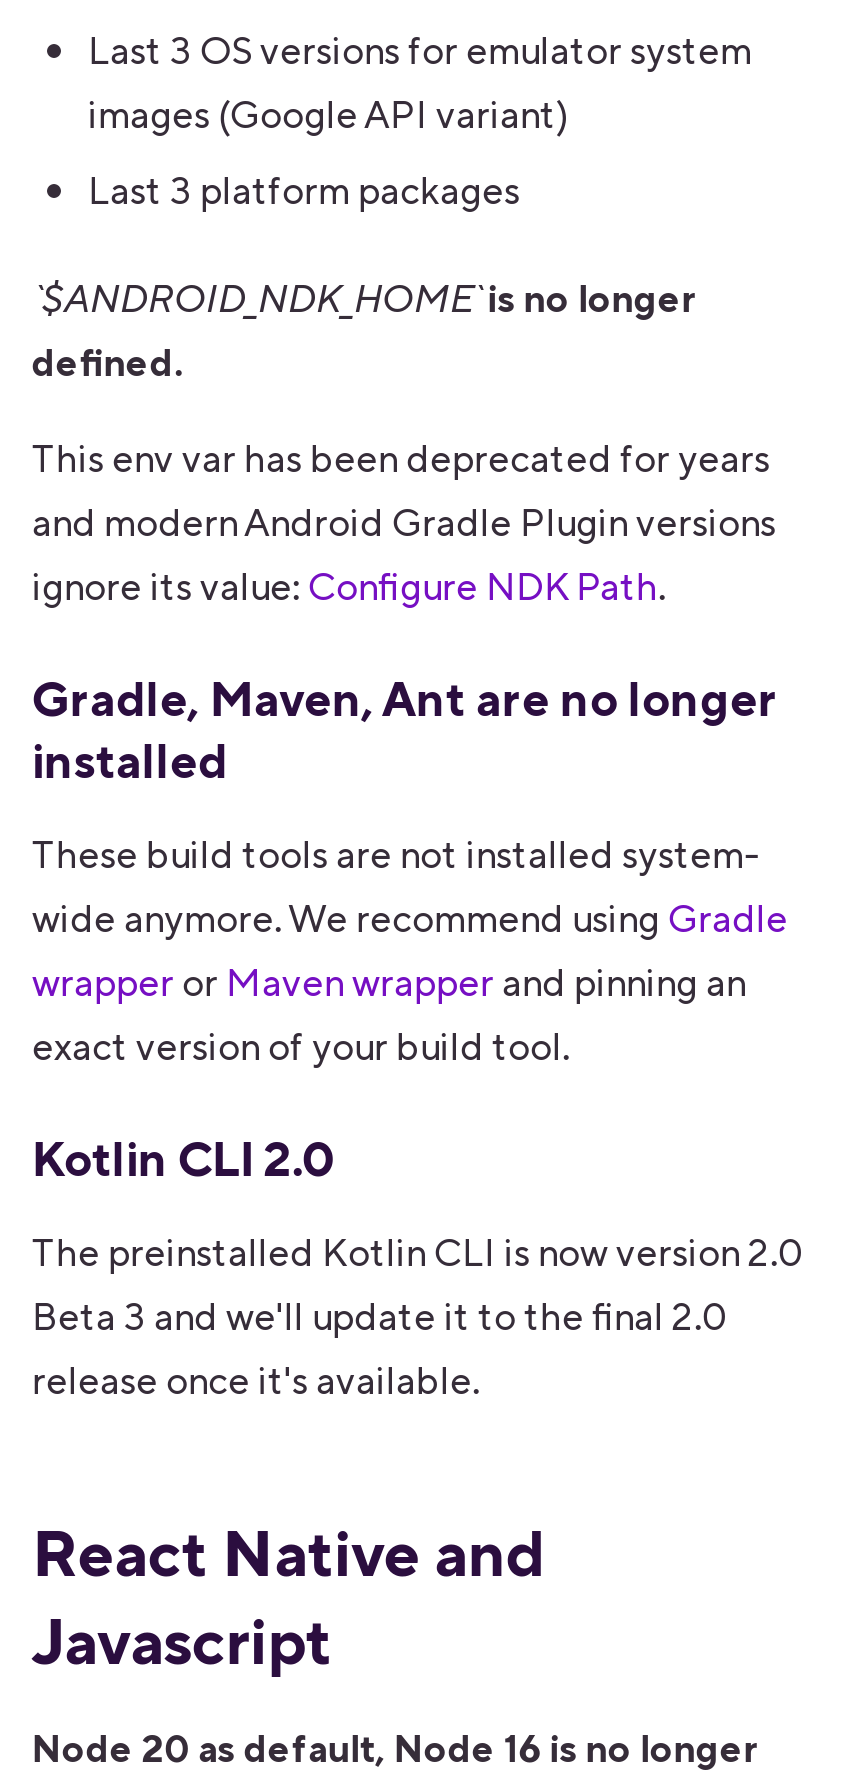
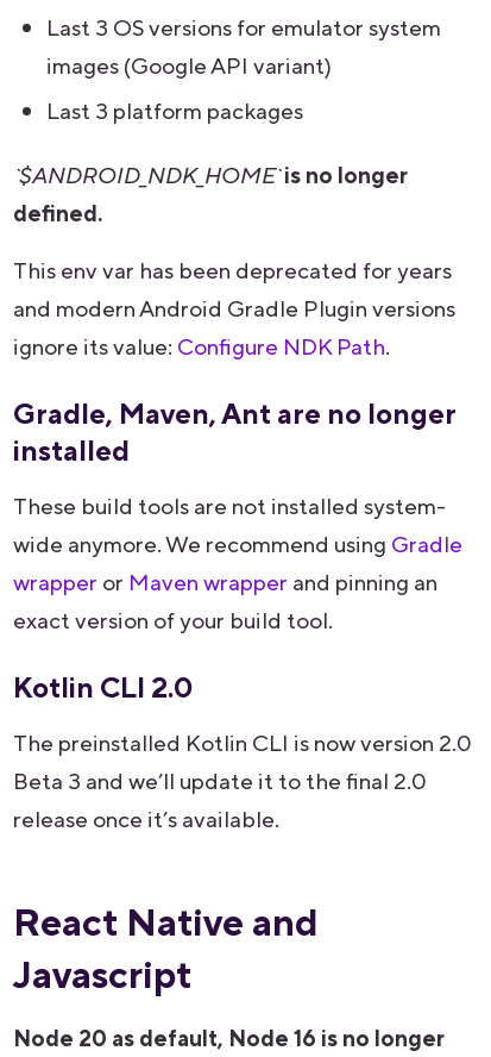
[32,1289,728,1343] Beta 3 and we'll update it to the final 2.0 -> [14,765,427,797] Beta 3 and we’ll update it to the final 2.0
[32,1353,480,1407] release once it's available. -> [14,803,280,835] release once it’s available.

